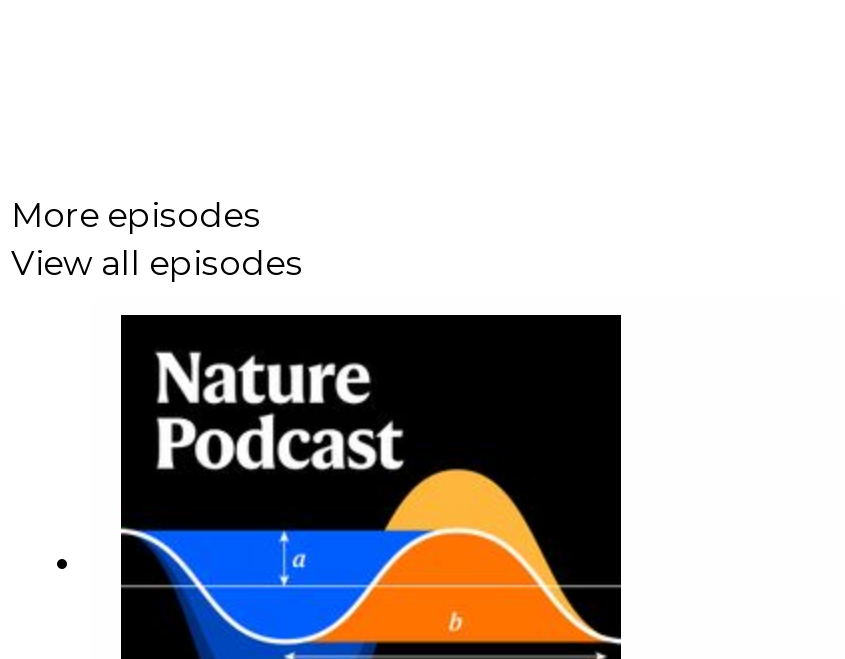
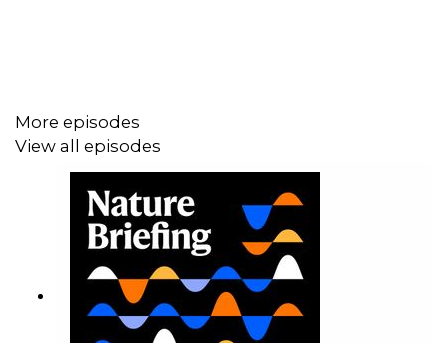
[119,449,621,609] [image] -> [70,238,318,318] [image]

